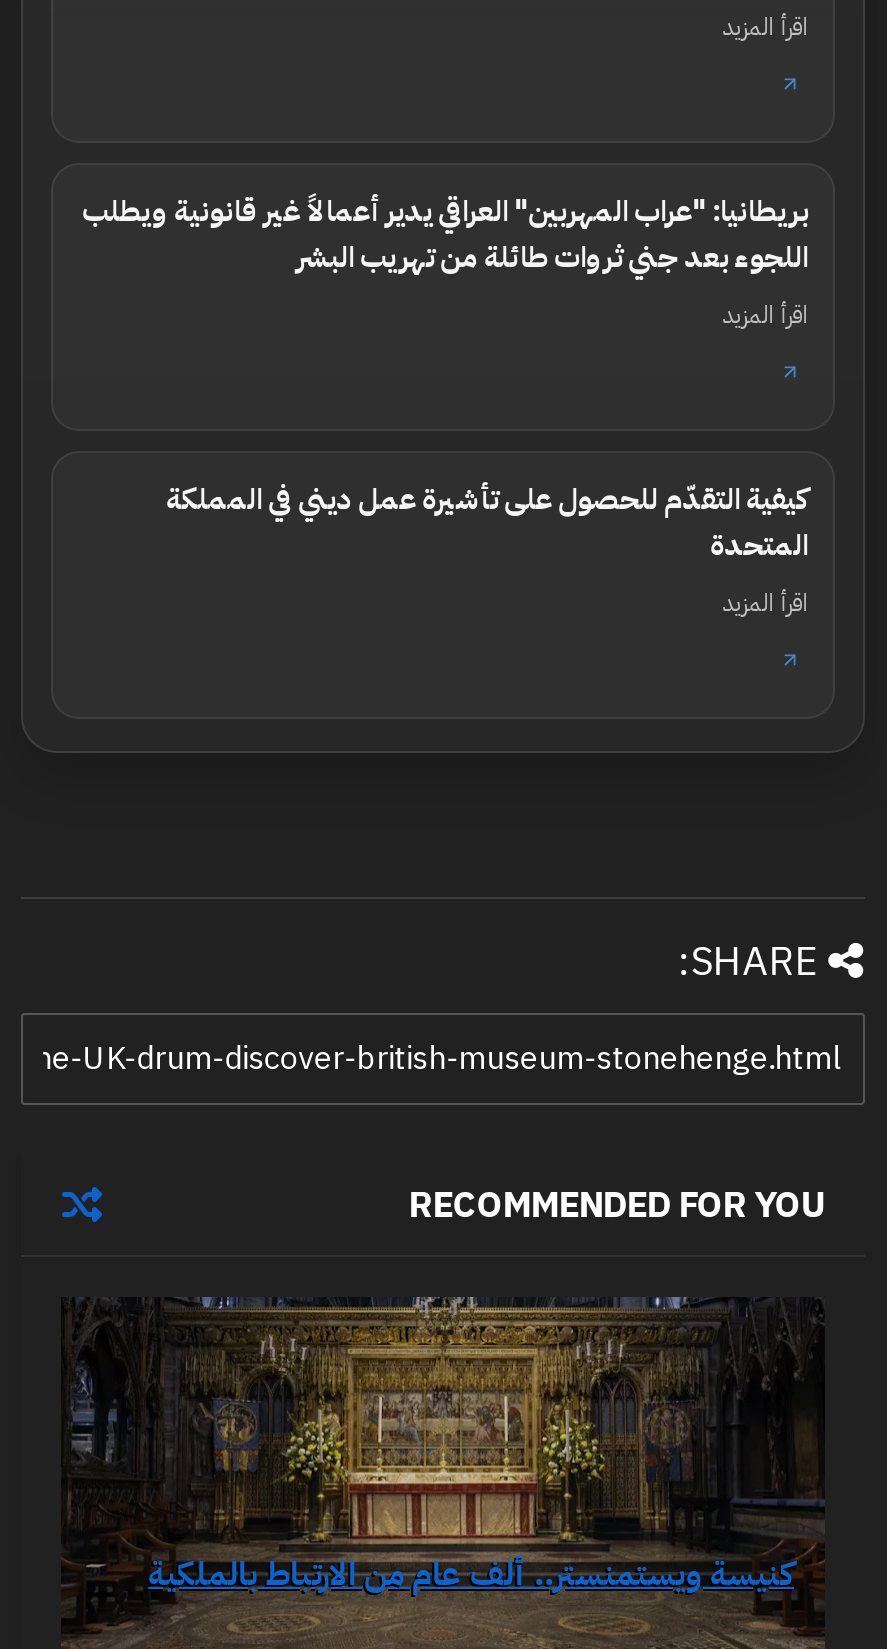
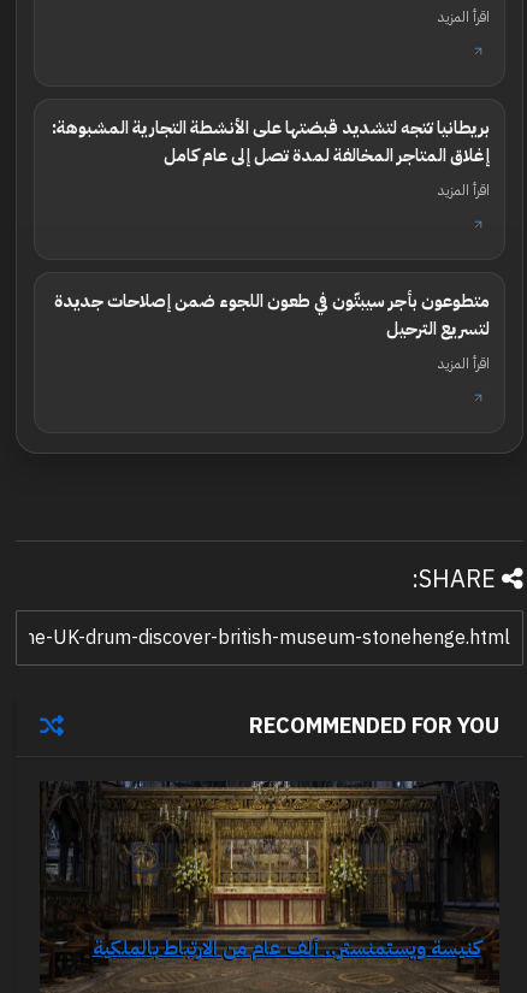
[82,189,808,279] بريطانيا: "عراب المهربين" العراقي يدير أعمالاً غير قانونية ويطلب | اللجوء بعد جني ثروات طائلة من تهريب البشر -> [51,114,489,168] بريطانيا تتجه لتشديد قبضتها على الأنشطة التجارية المشبوهة: | إغلاق المتاجر المخالفة لمدة تصل إلى عام كامل
[166,477,808,567] كيفية التقدّم للحصول على تأشيرة عمل ديني في المملكة | المتحدة -> [54,288,489,342] متطوعون بأجر سيبتّون في طعون اللجوء ضمن إصلاحات جديدة | لتسريع الترحيل

